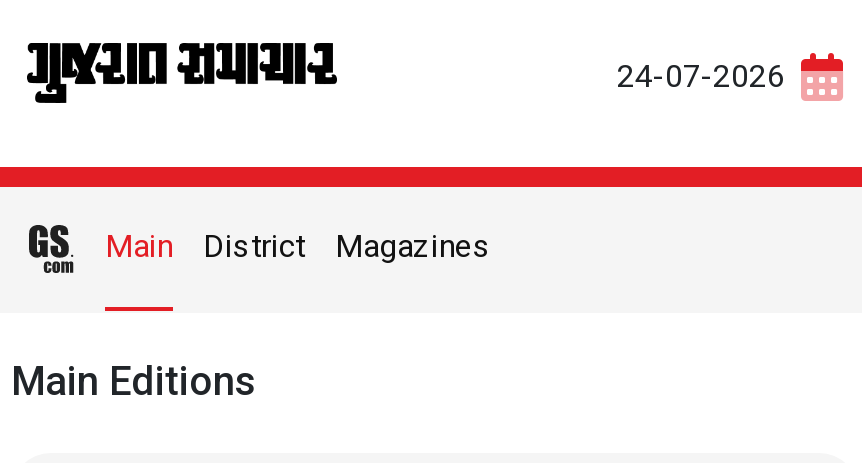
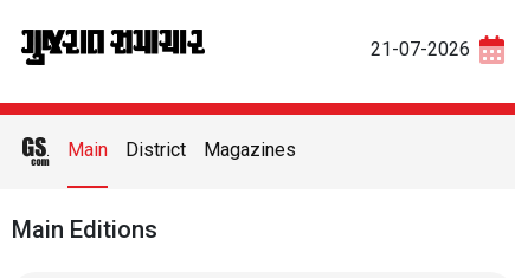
[617,57,785,95] 24-07-2026 -> [371,38,470,61] 21-07-2026

